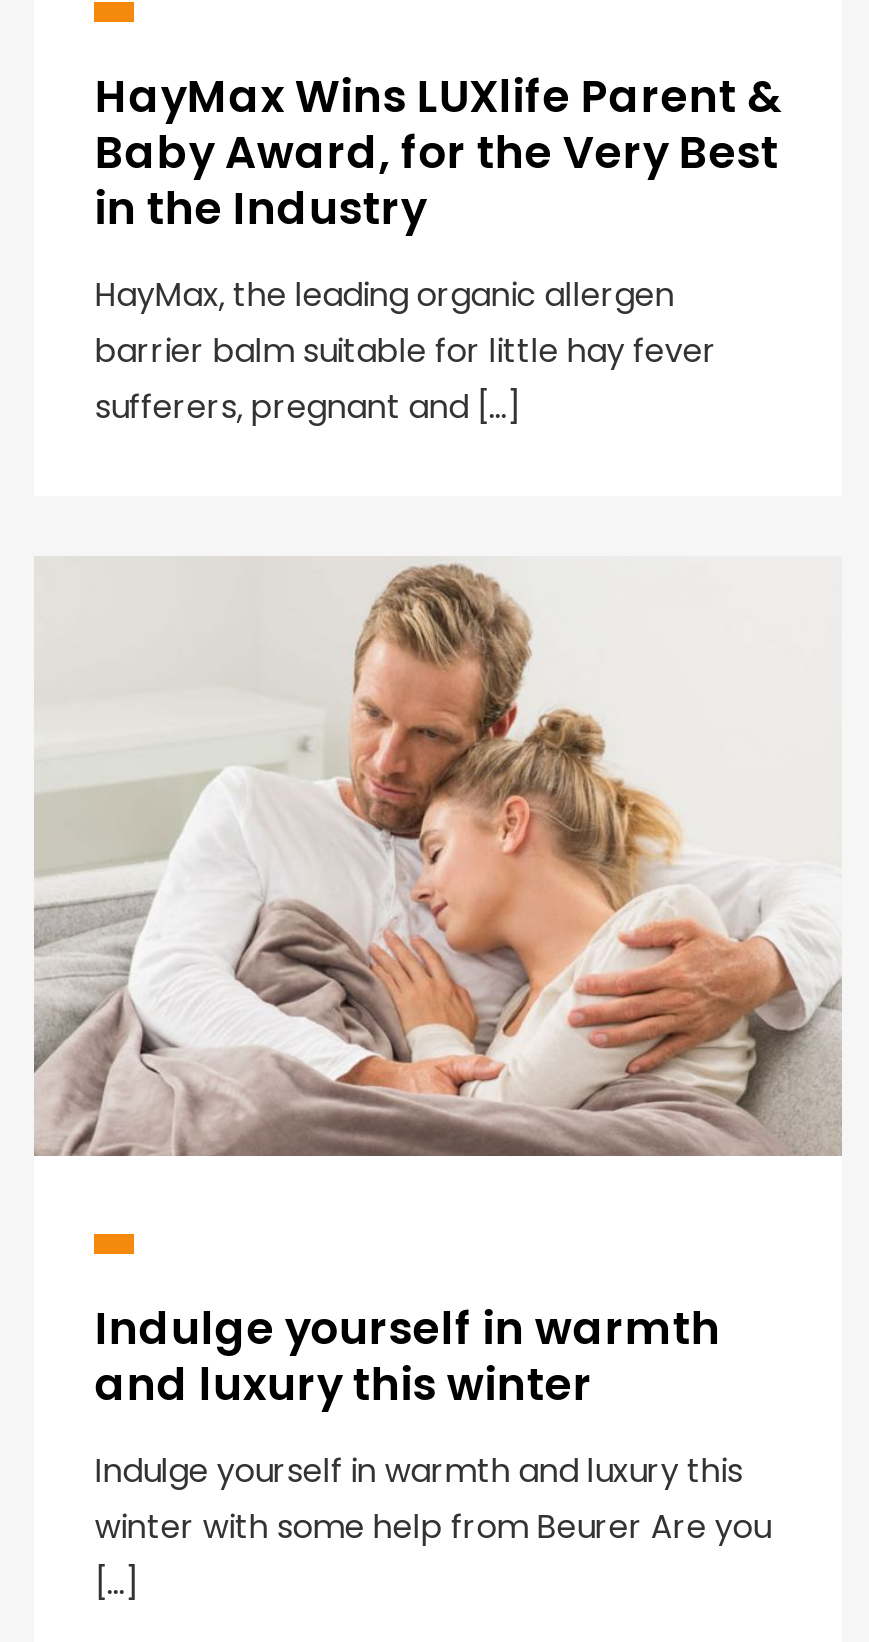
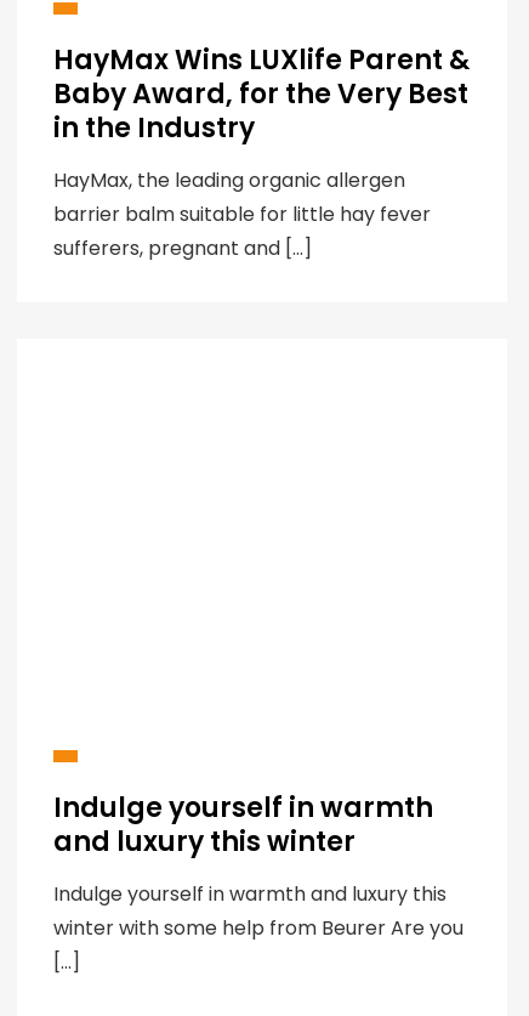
[32,556,842,1158] [image] -> none

